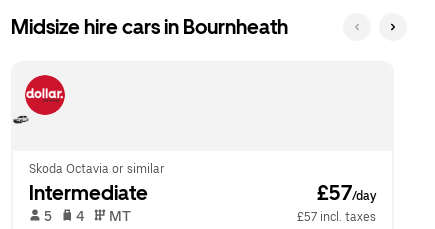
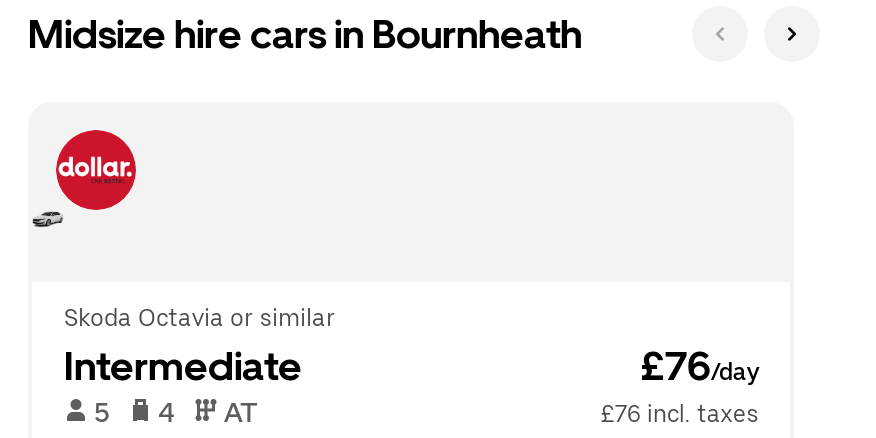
[317,181,376,205] £57/day -> [641,342,759,390] £76/day
[106,208,376,224] MT | £57 incl. taxes -> [218,396,759,428] AT | £76 incl. taxes

